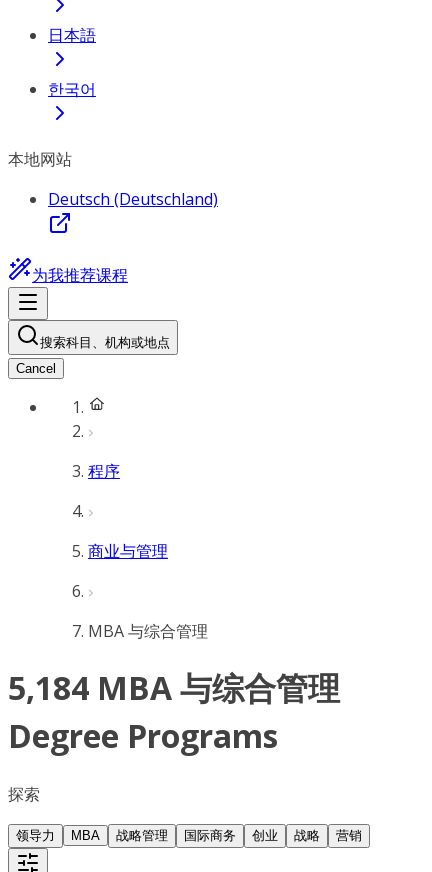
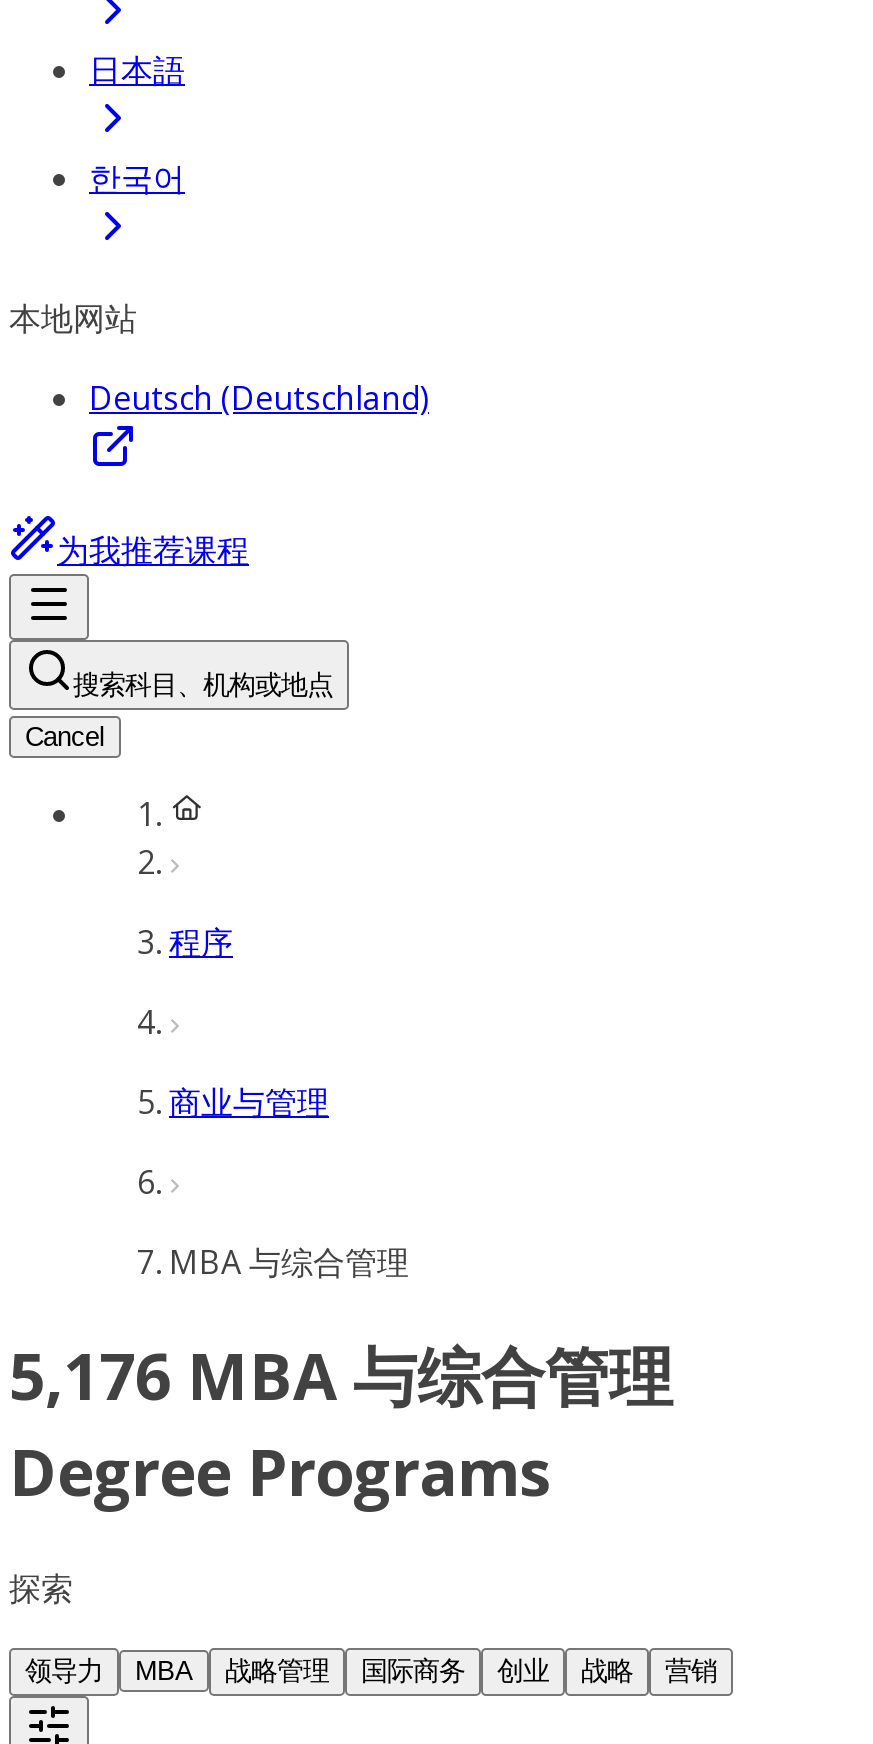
[8,666,340,709] 5,184 MBA 与综合管理 -> [9,1333,673,1419] 5,176 MBA 与综合管理

